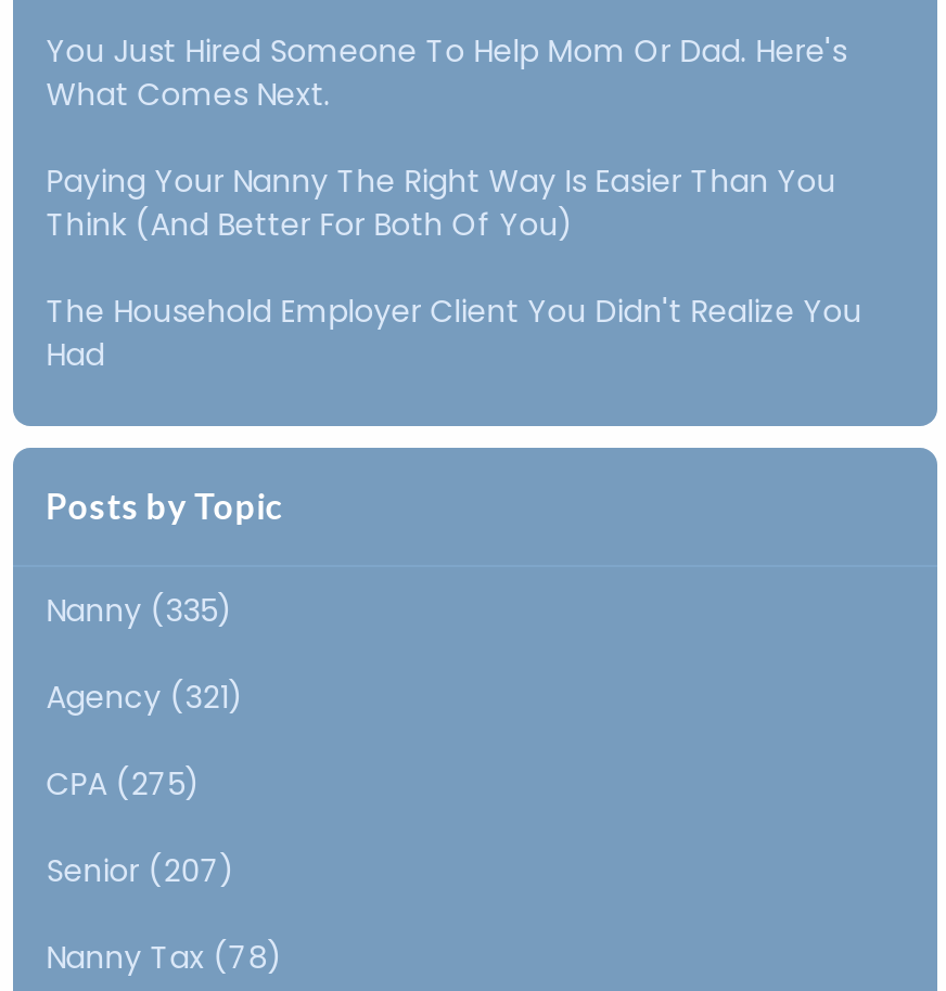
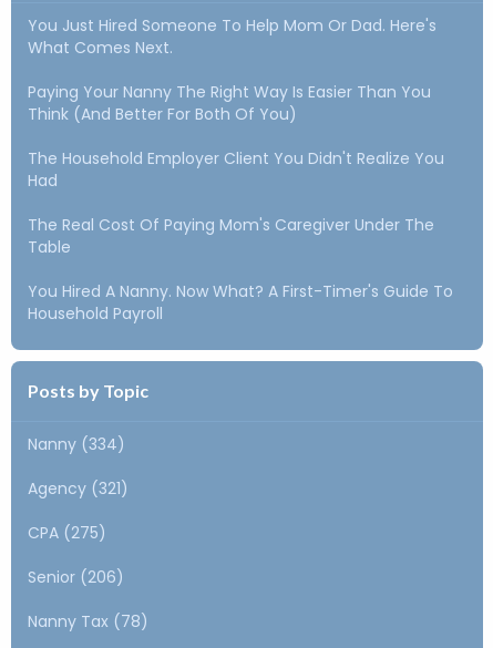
none -> [28,213,453,324] The Real Cost Of Paying Mom's Caregiver Under The | Table | You Hired A Nanny. Now What? A First-Timer's Guide To | Household Payroll
[46,588,233,631] Nanny (335) -> [28,433,125,455] Nanny (334)
[46,848,235,891] Senior (207) -> [28,565,124,588] Senior (206)

